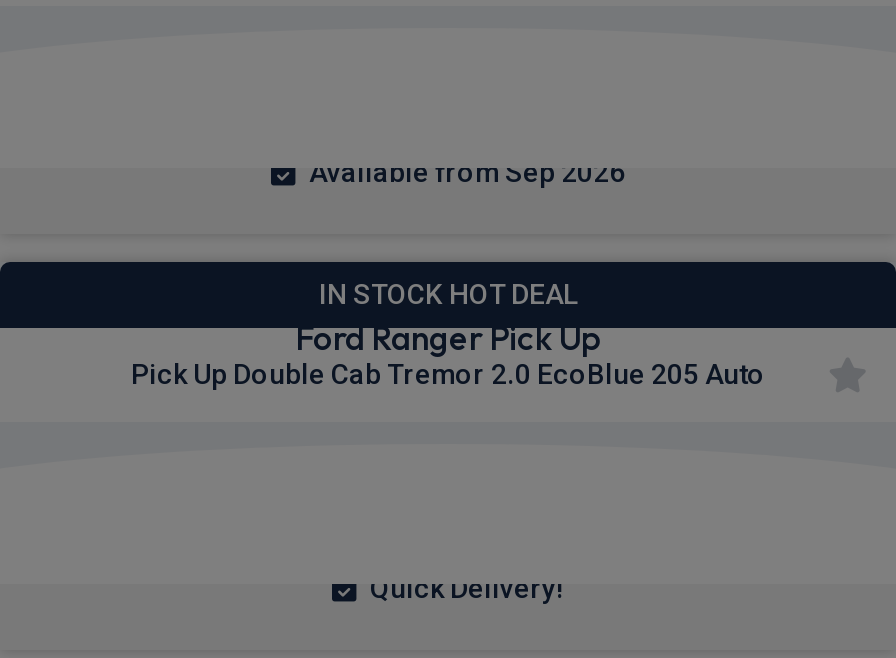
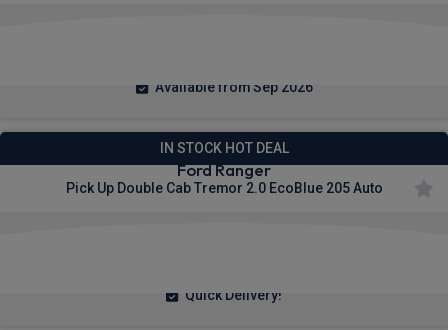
[295,317,601,359] Ford Ranger Pick Up -> [177,159,271,180] Ford Ranger

